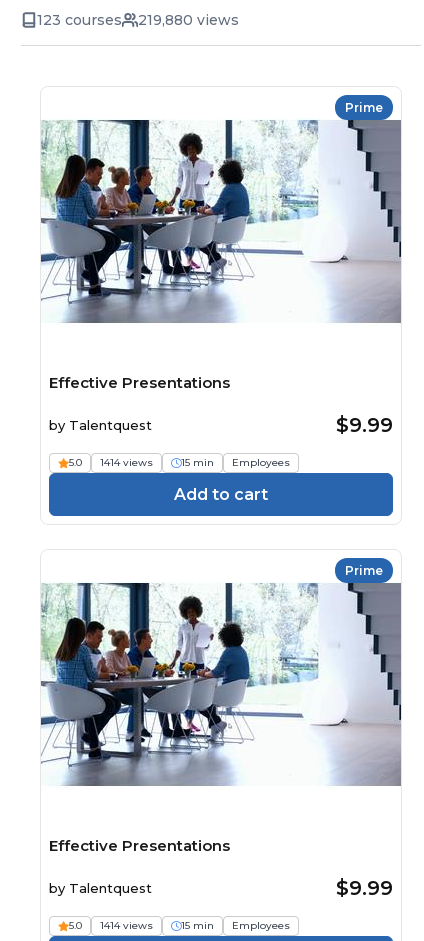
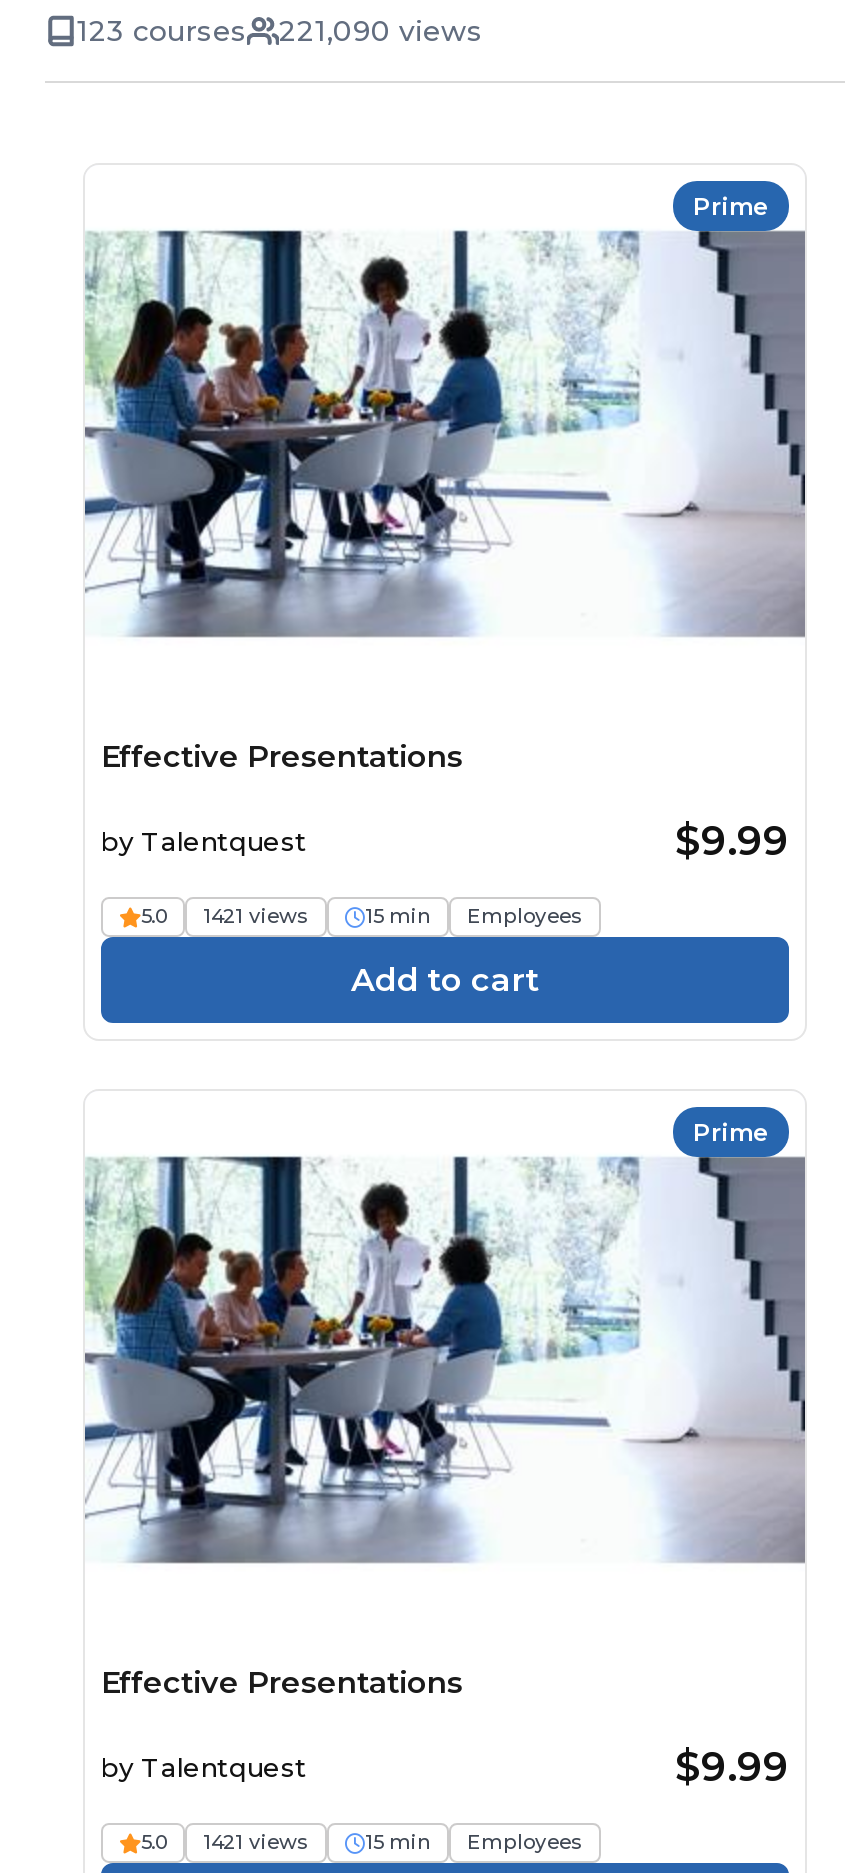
[37,11,239,29] 123 courses 219,880 views -> [77,13,483,49] 123 courses 221,090 views
[69,456,153,469] 5.0 1414 views -> [141,903,309,929] 5.0 1421 views
[69,919,153,932] 5.0 1414 views -> [141,1829,309,1855] 5.0 1421 views

